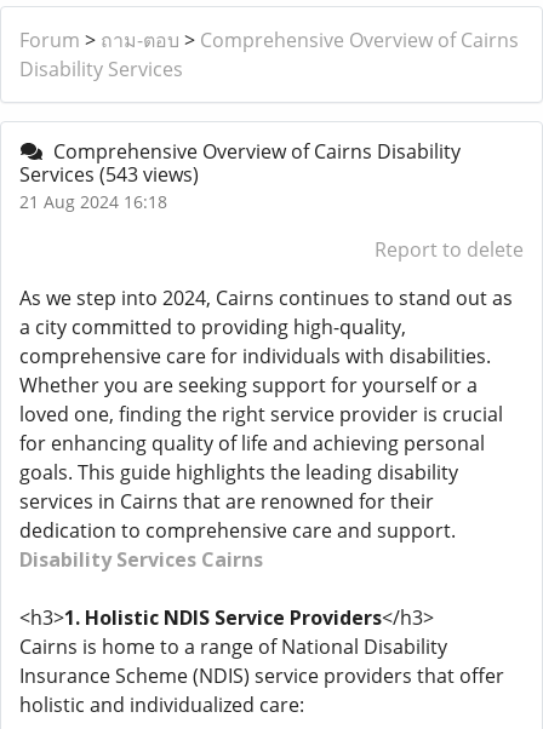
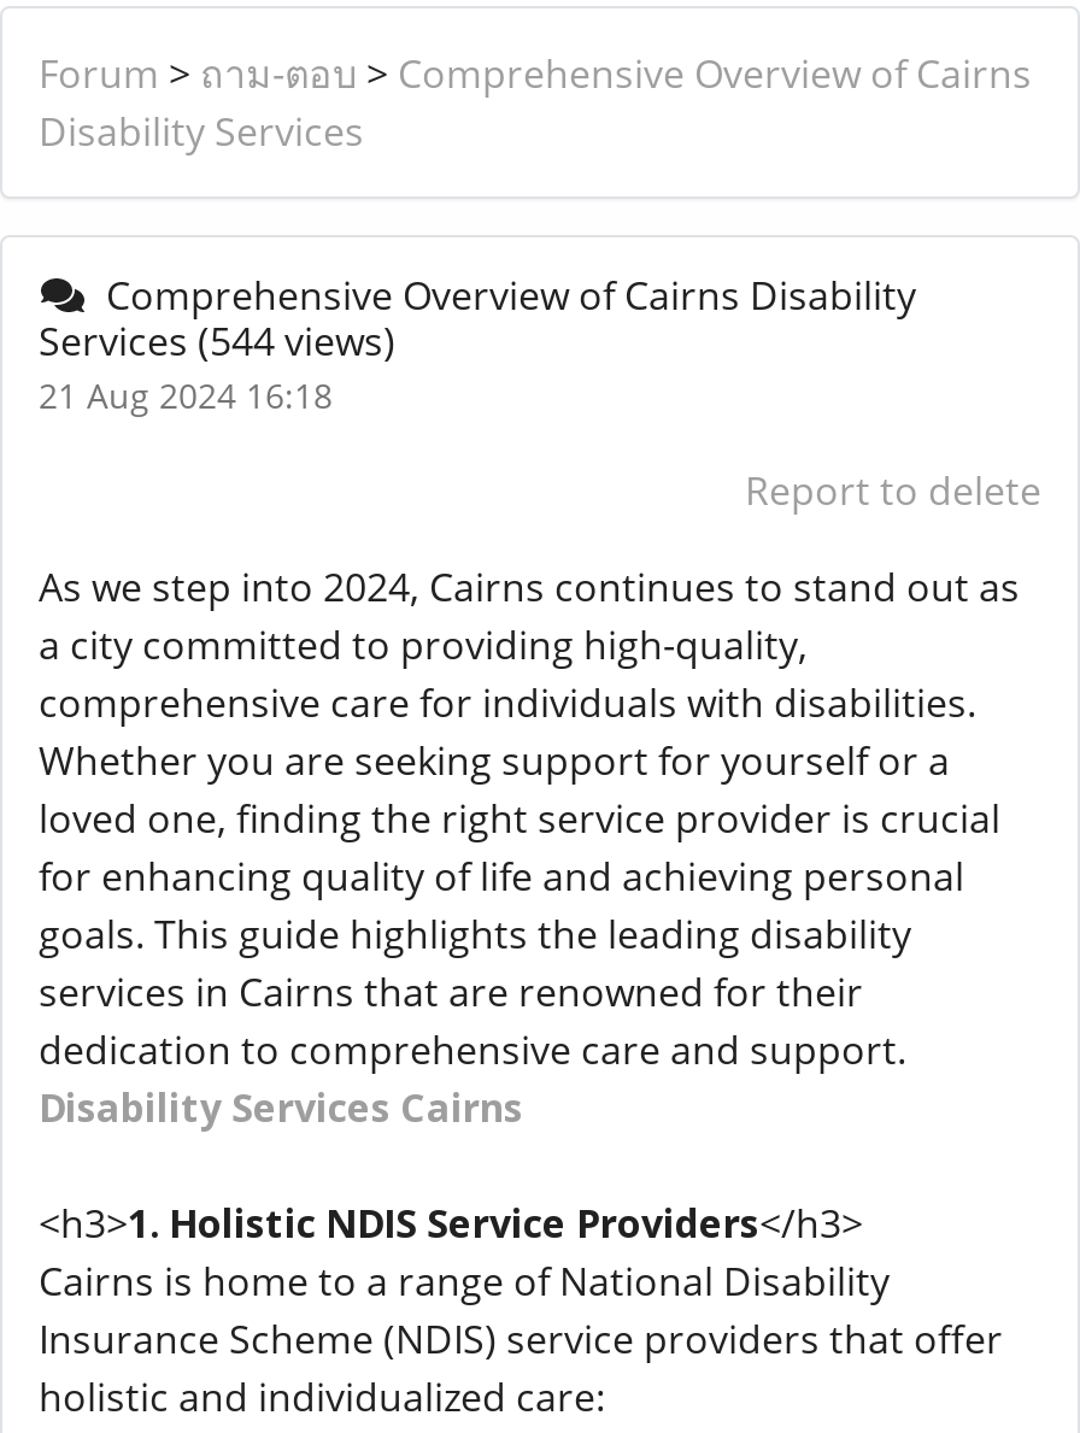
[19,161,199,188] Services(543 views) -> [39,315,395,368] Services(544 views)

